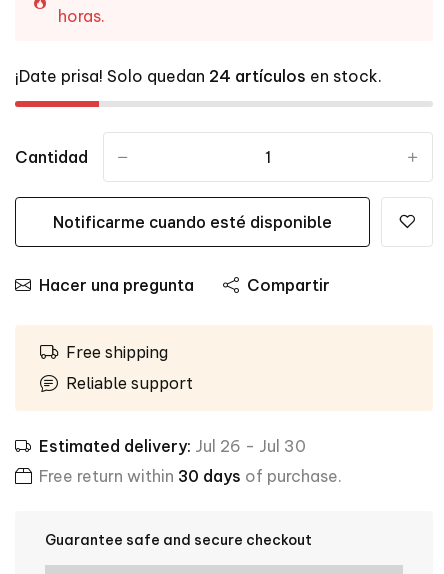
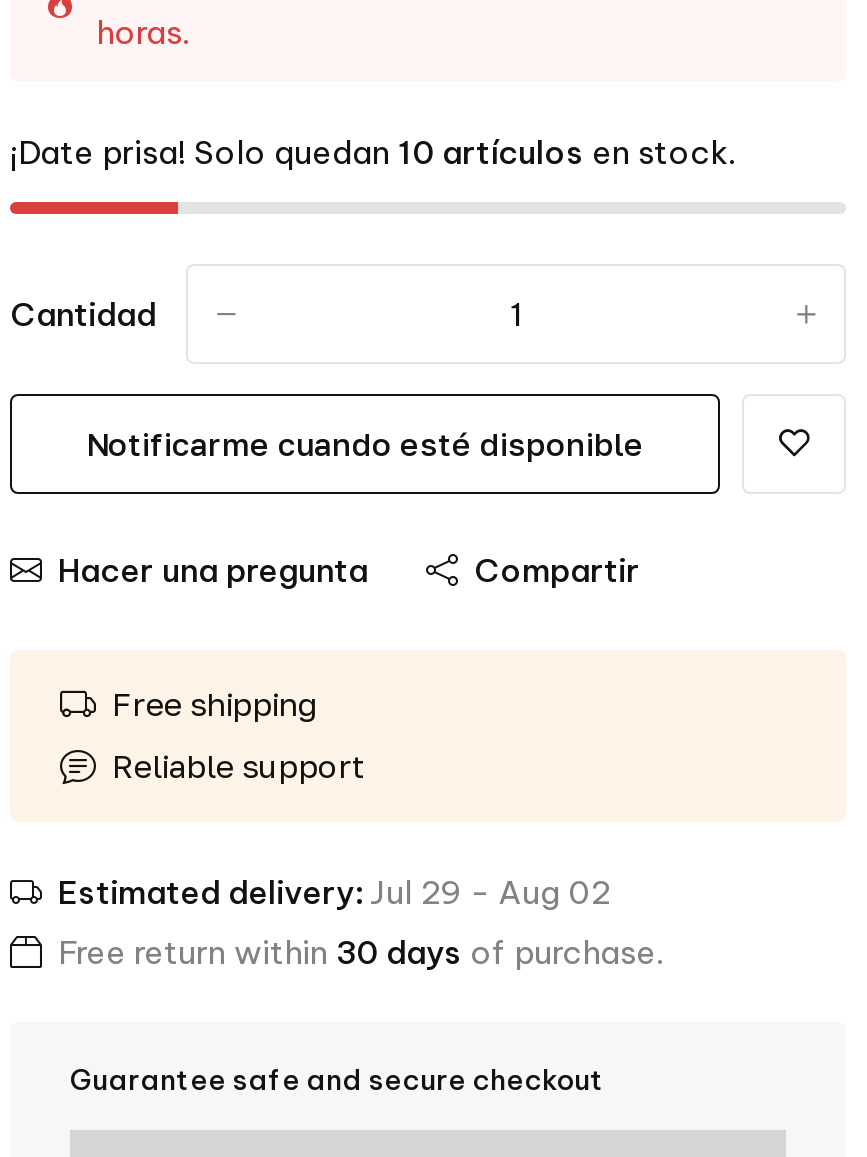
[15,66,382,86] ¡Date prisa! Solo quedan 24 artículos en stock. -> [10,132,736,172] ¡Date prisa! Solo quedan 10 artículos en stock.
[39,436,306,456] Estimated delivery: Jul 26 - Jul 30 -> [58,872,610,912] Estimated delivery: Jul 29 - Aug 02

